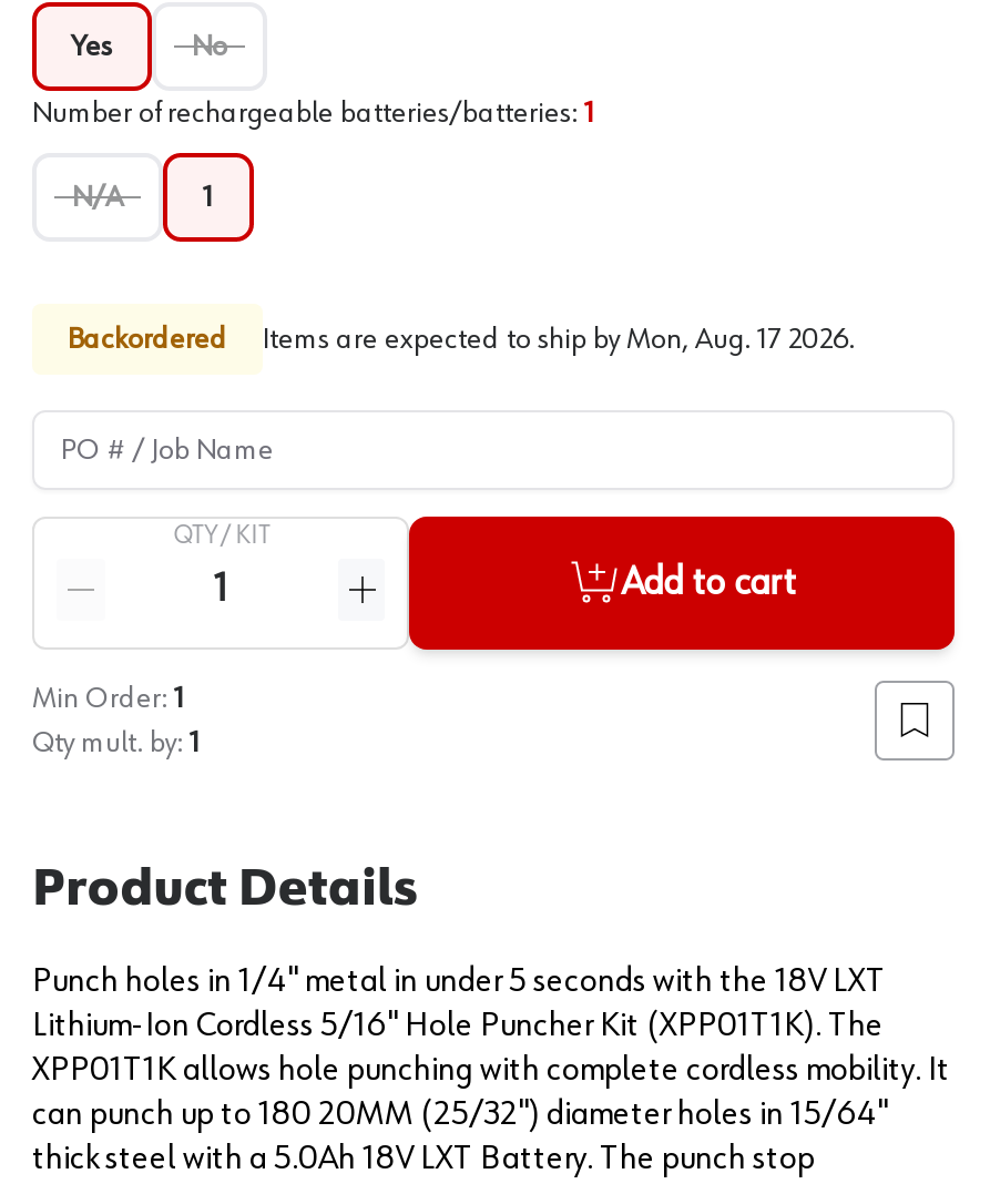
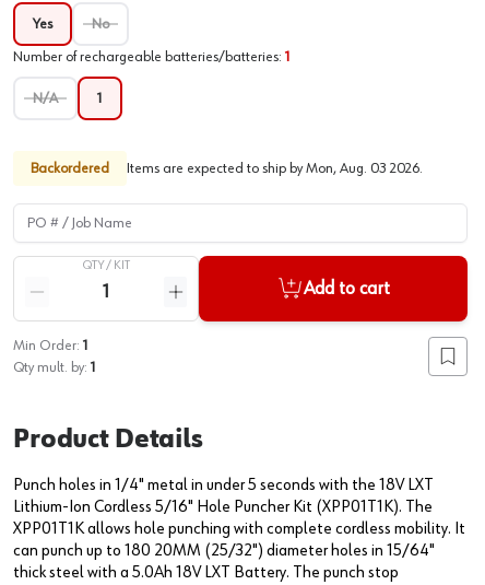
[263,324,855,355] Items are expected to ship by Mon, Aug. 17 2026. -> [127,161,423,176] Items are expected to ship by Mon, Aug. 03 2026.

